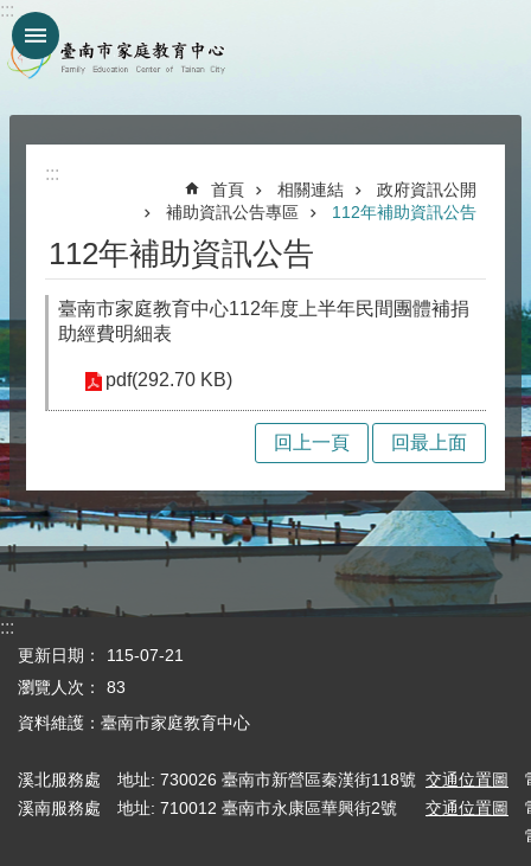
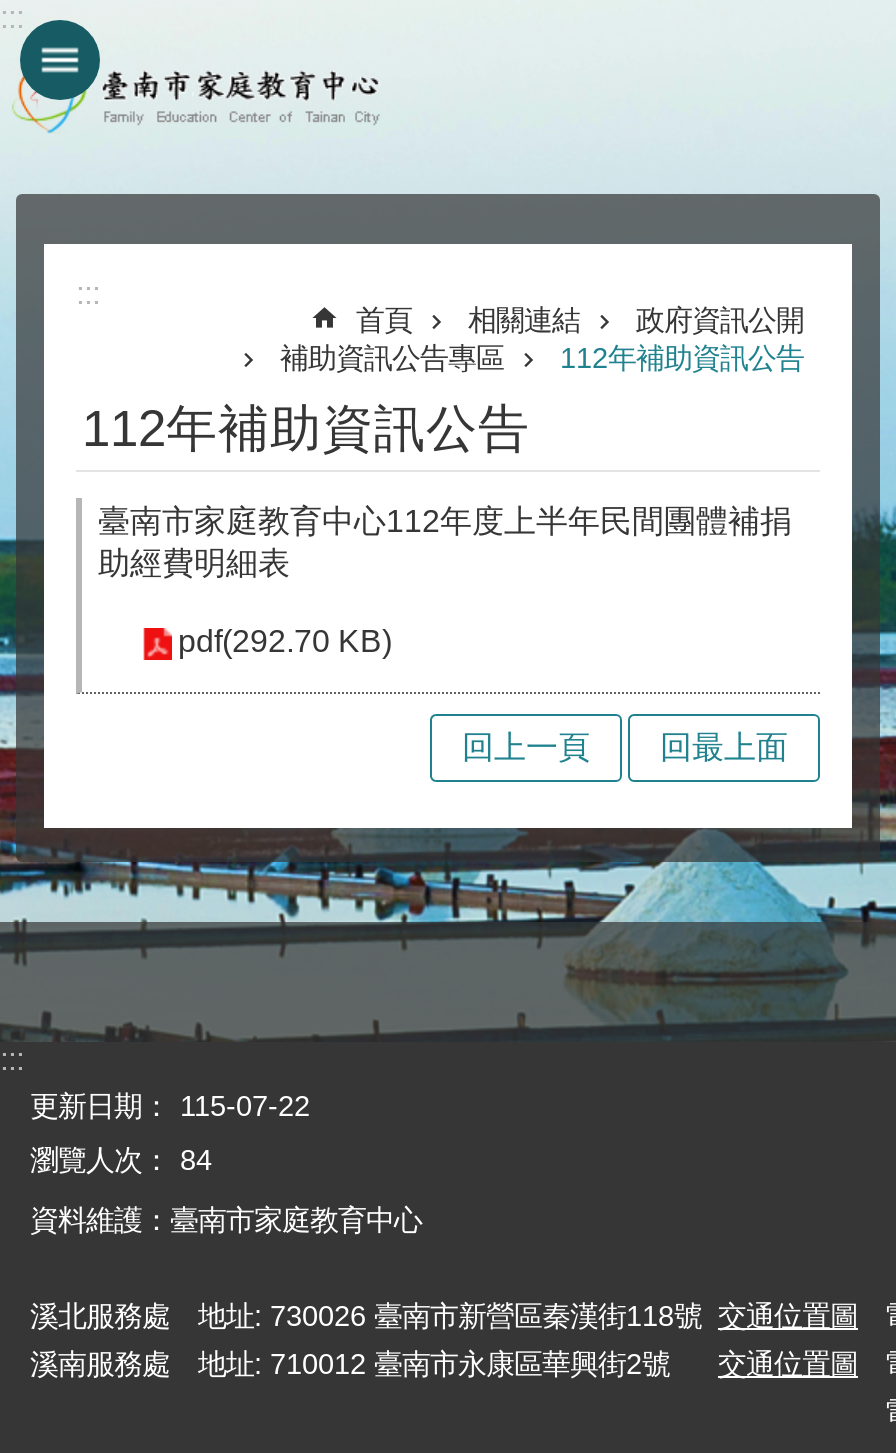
[18,646,184,665] 更新日期： 115-07-21 -> [30,1090,310,1122] 更新日期： 115-07-22
[18,678,126,697] 瀏覽人次： 83 -> [30,1144,212,1176] 瀏覽人次： 84

